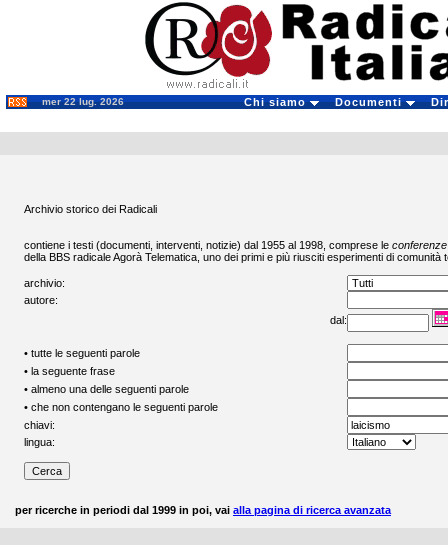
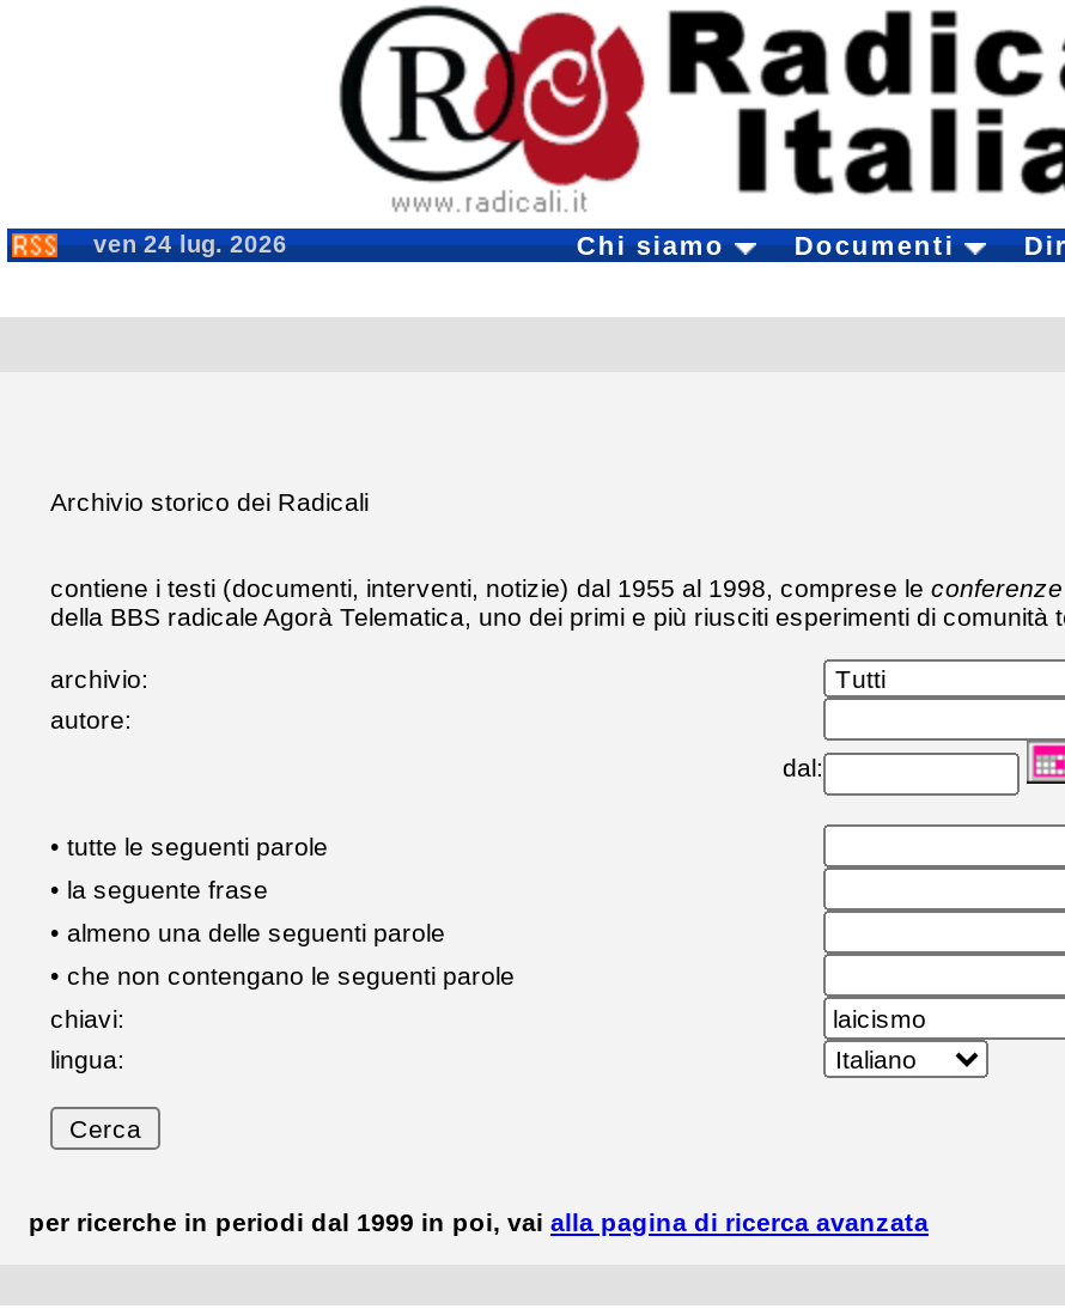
[42,96,124,107] mer 22 lug. 2026 -> [93,231,287,257] ven 24 lug. 2026

